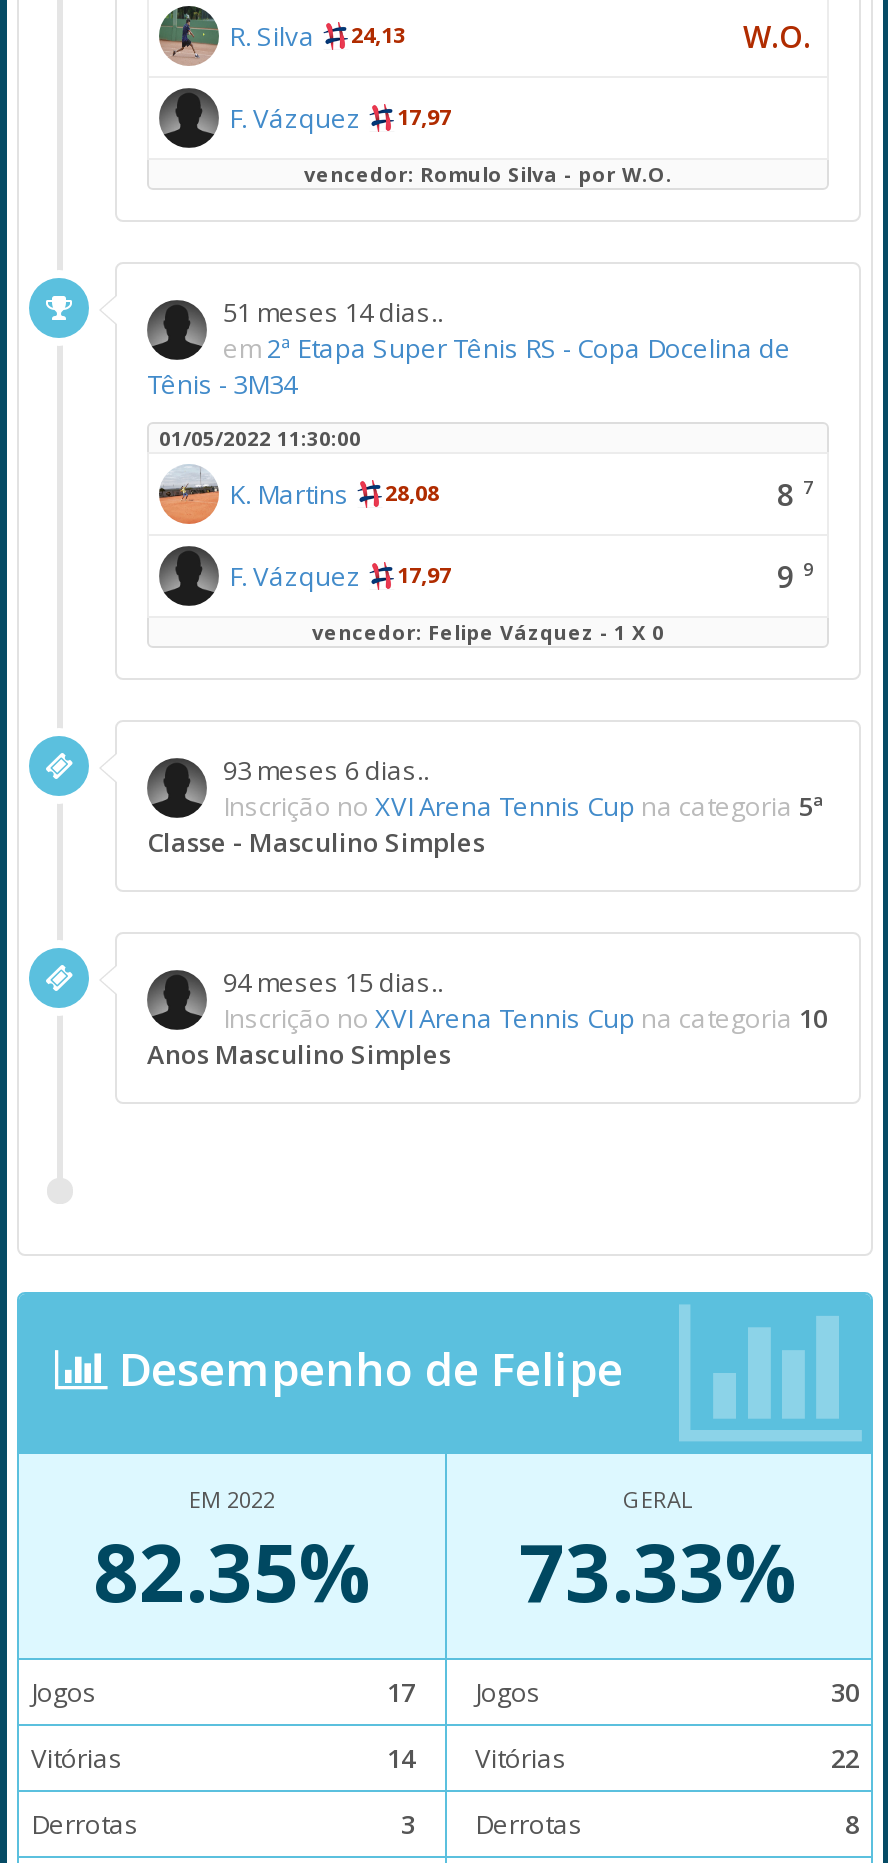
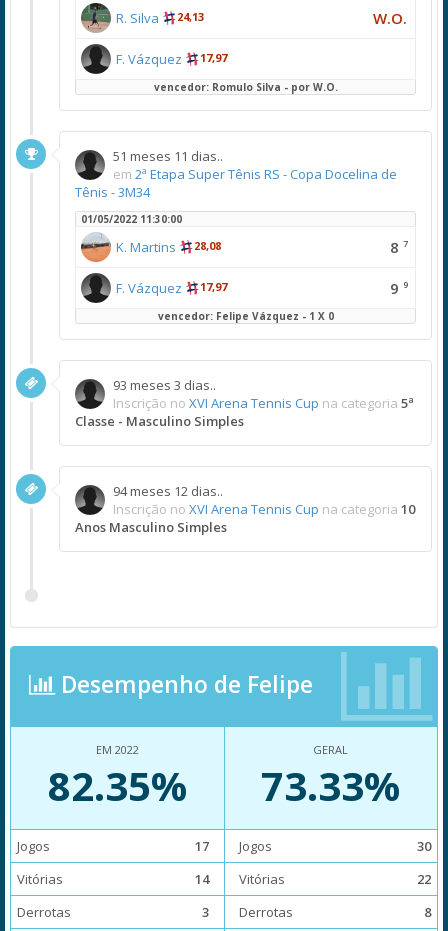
[223,294,443,330] 51 meses 14 dias.. -> [113,147,223,165] 51 meses 11 dias..
[223,752,429,788] 93 meses 6 dias.. -> [113,376,216,394] 93 meses 3 dias..
[223,964,443,1000] 94 meses 15 dias.. -> [113,482,223,500] 94 meses 12 dias..

